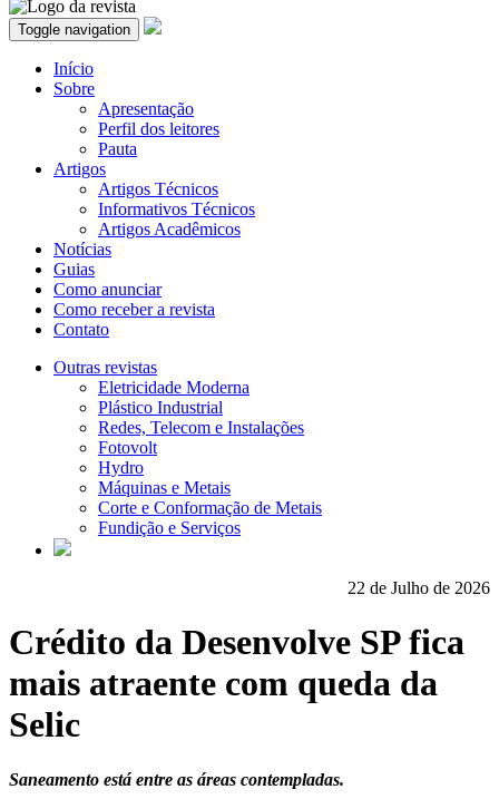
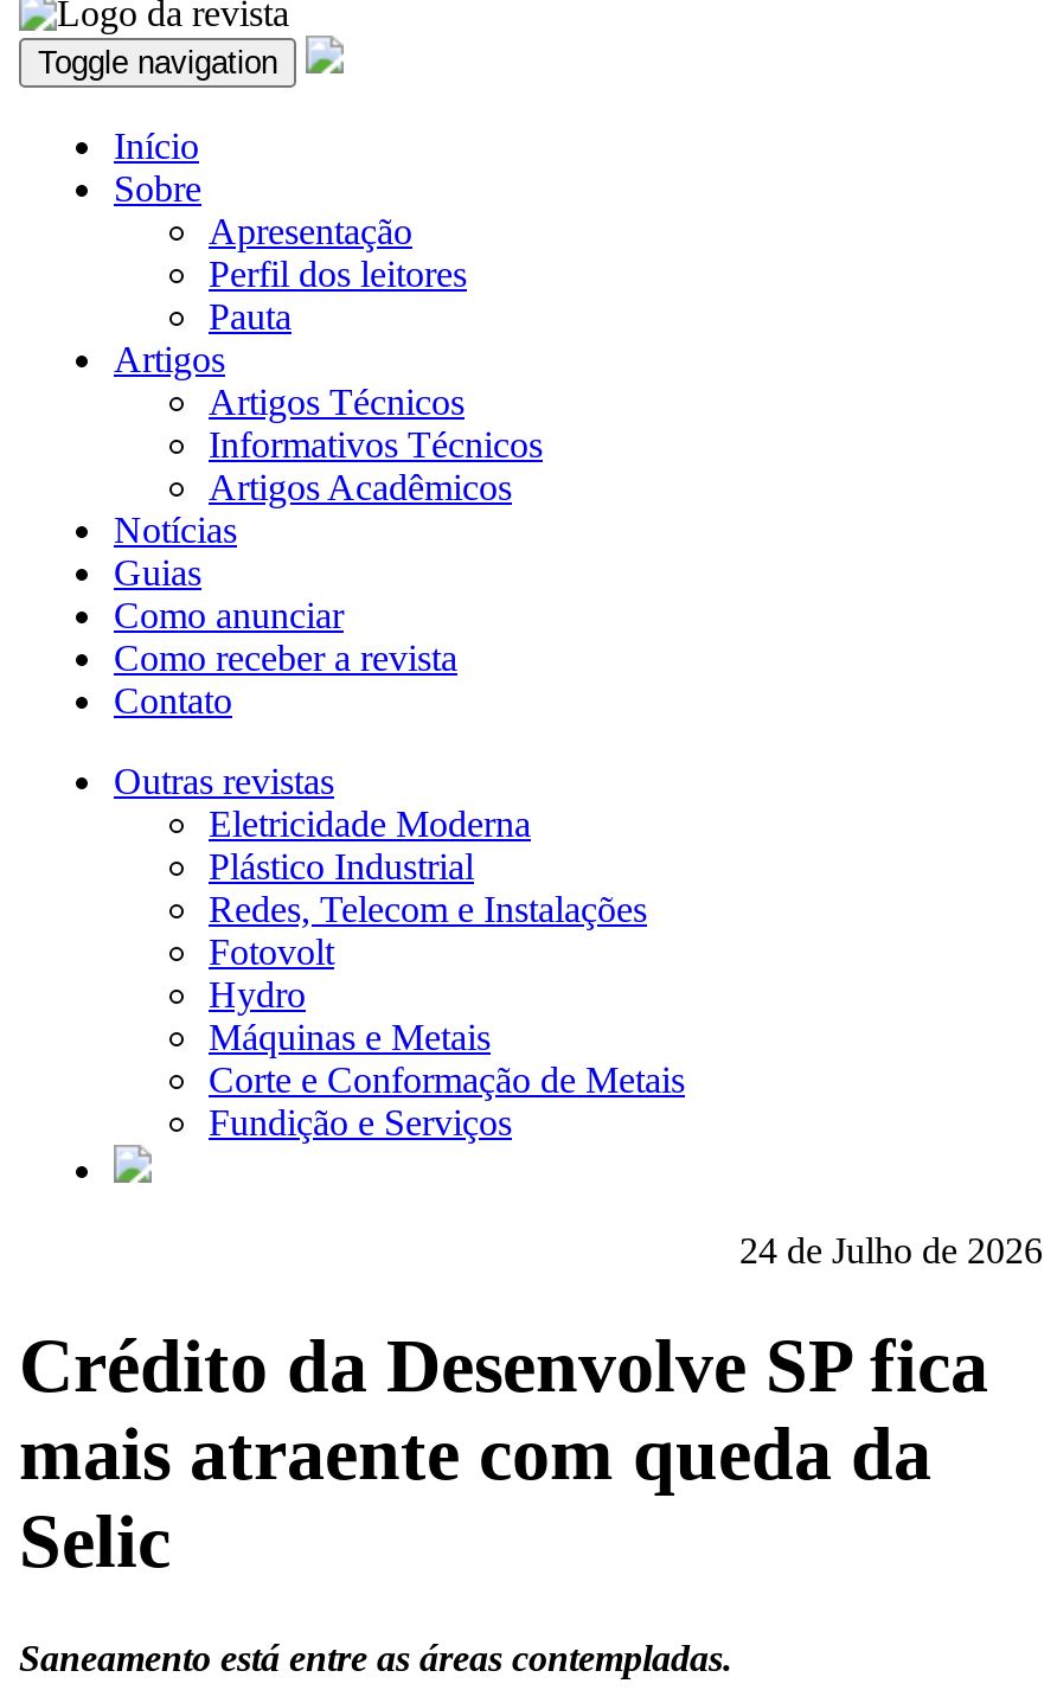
[348,578,490,597] 22 de Julho de 2026 -> [739,1230,1043,1270] 24 de Julho de 2026

